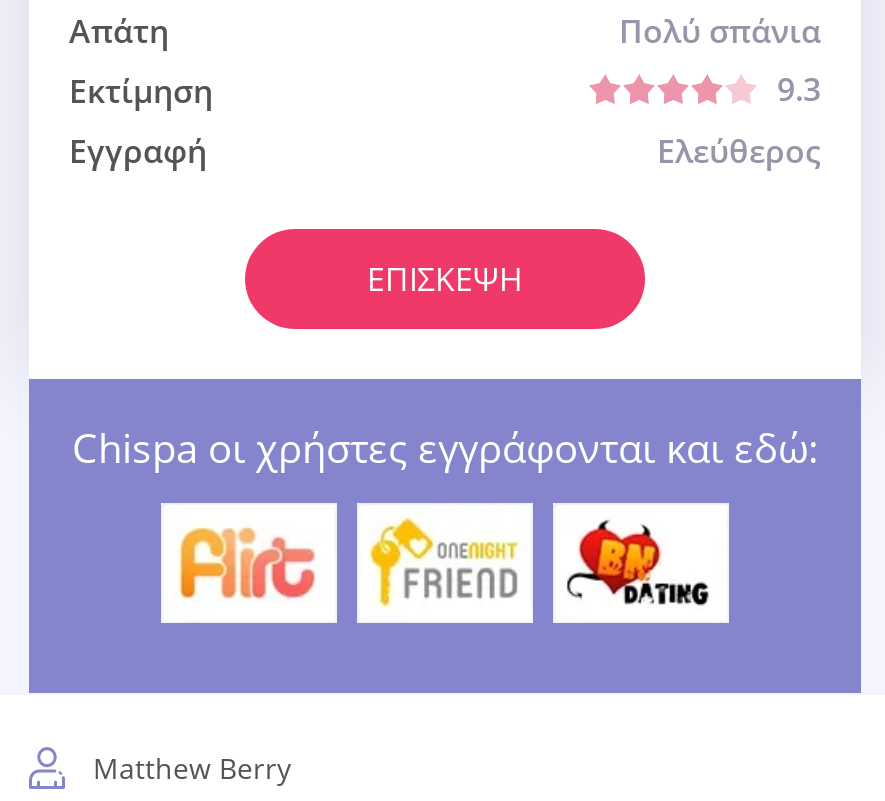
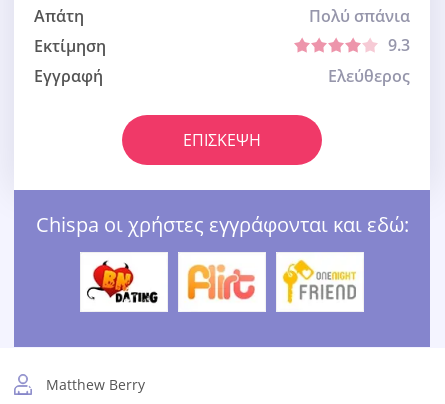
[175,521,317,605] [image] -> [86,260,159,304] [image]
[369,517,519,609] [image] -> [185,260,258,303] [image]
[565,519,713,607] [image] -> [281,259,357,305] [image]

